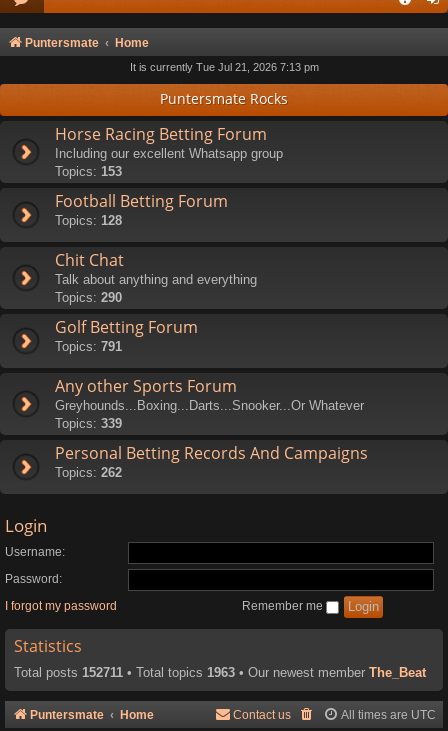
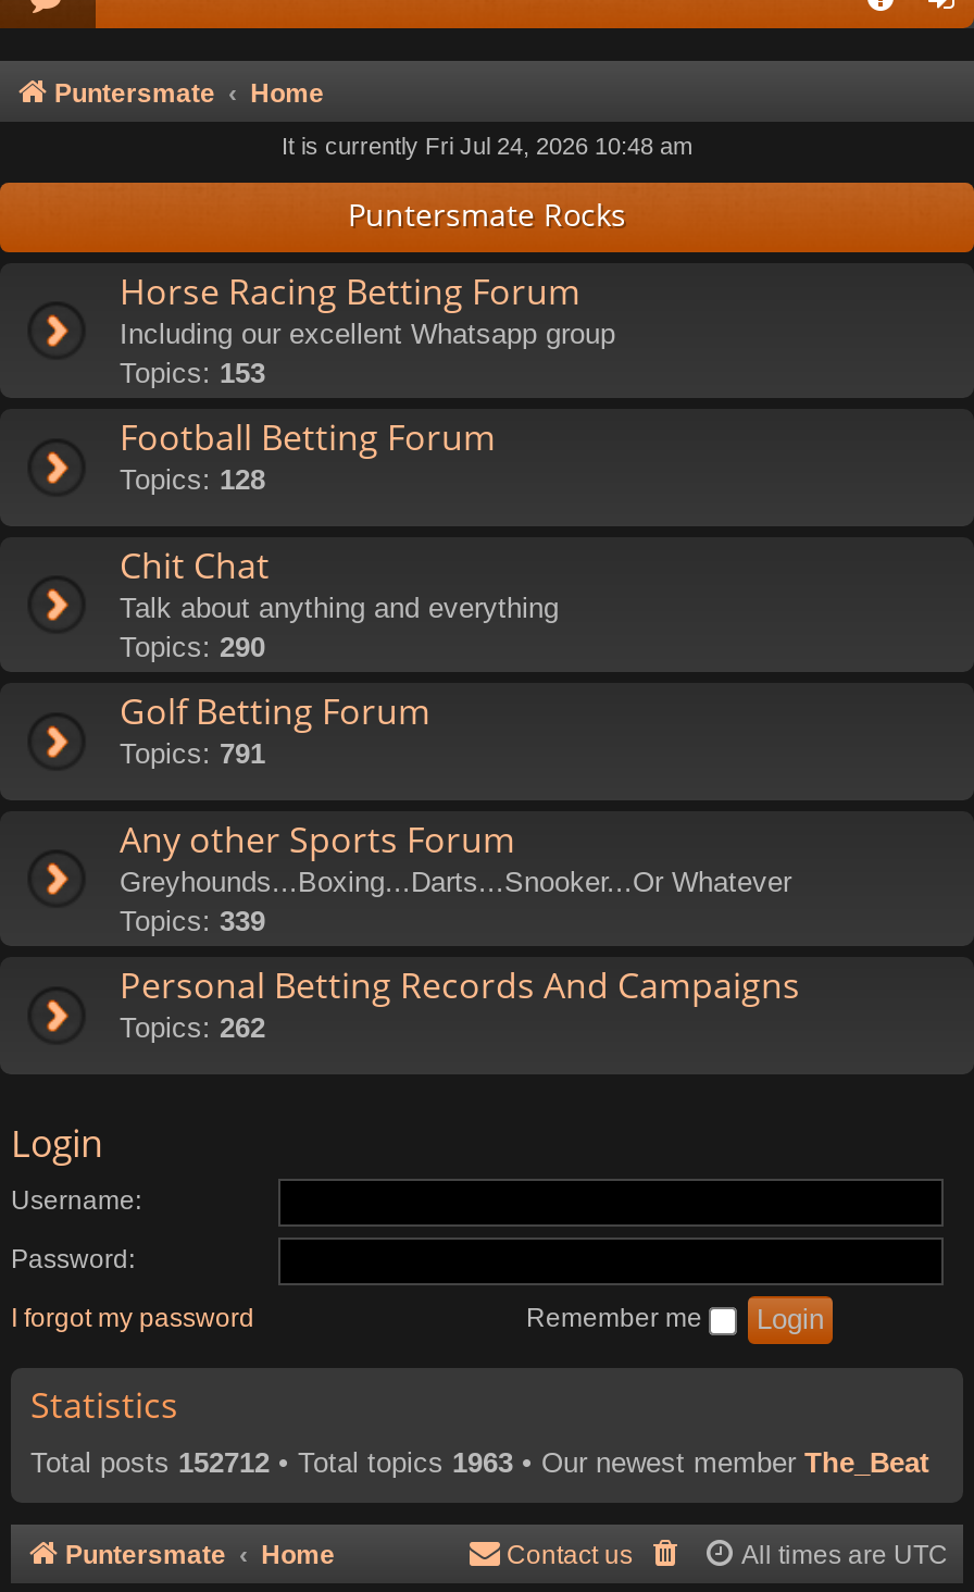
[129,61,318,73] It is currently Tue Jul 21, 2026 7:13 pm -> [282,133,692,159] It is currently Fri Jul 24, 2026 10:48 am
[14,665,426,680] Total posts 152711 • Total topics 1963 • Our newest member The_Beat -> [30,1447,928,1479] Total posts 152712 • Total topics 1963 • Our newest member The_Beat

